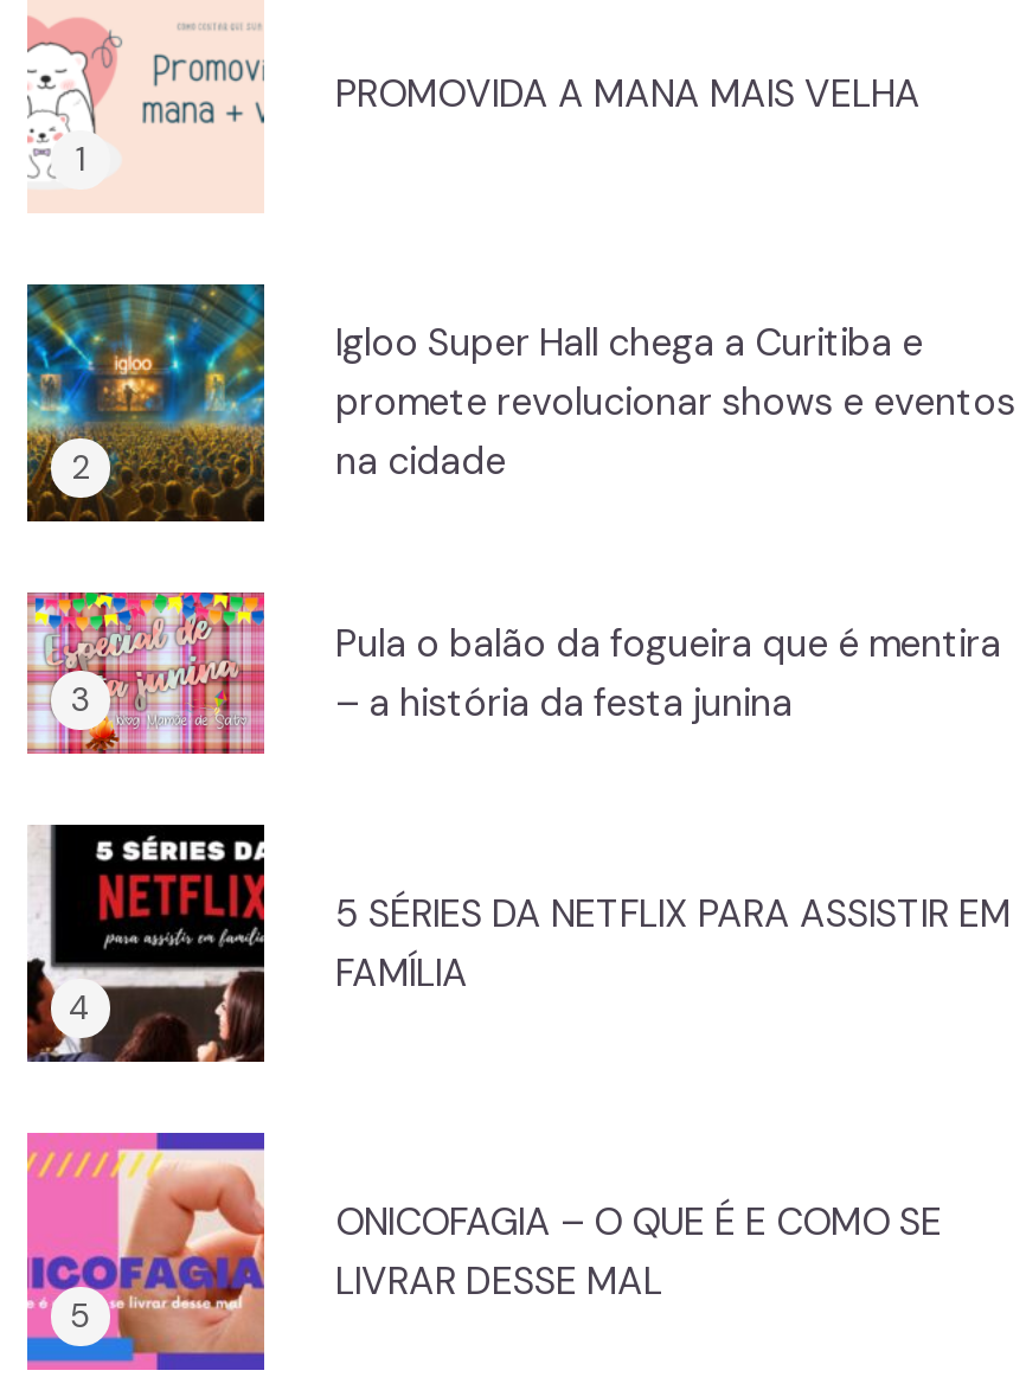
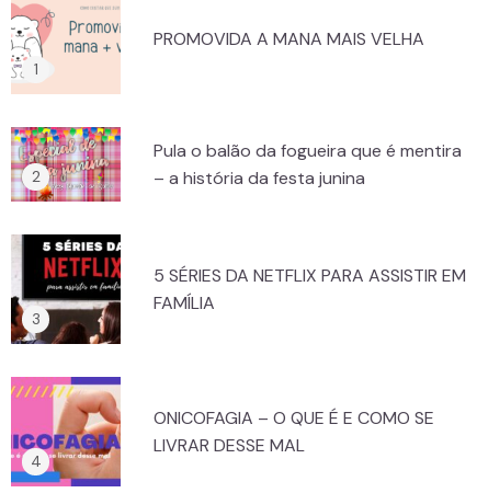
[25,282,1015,524] [image] | Igloo Super Hall chega a Curitiba e | promete revolucionar shows e eventos | na cidade -> none

